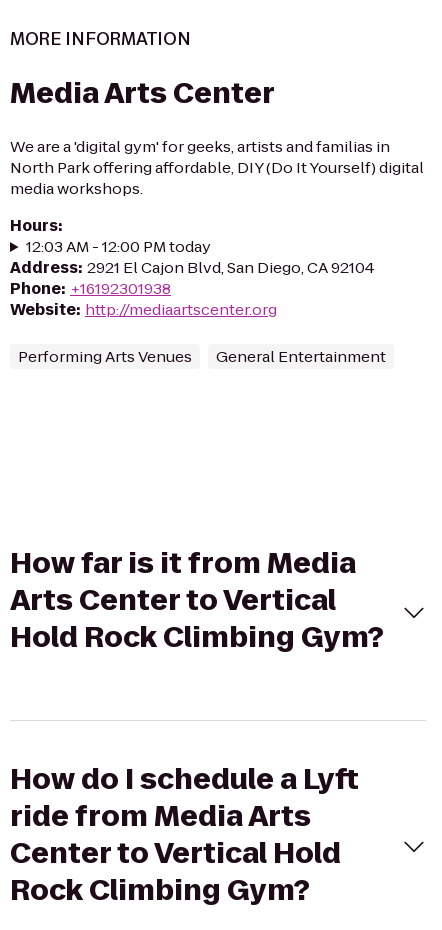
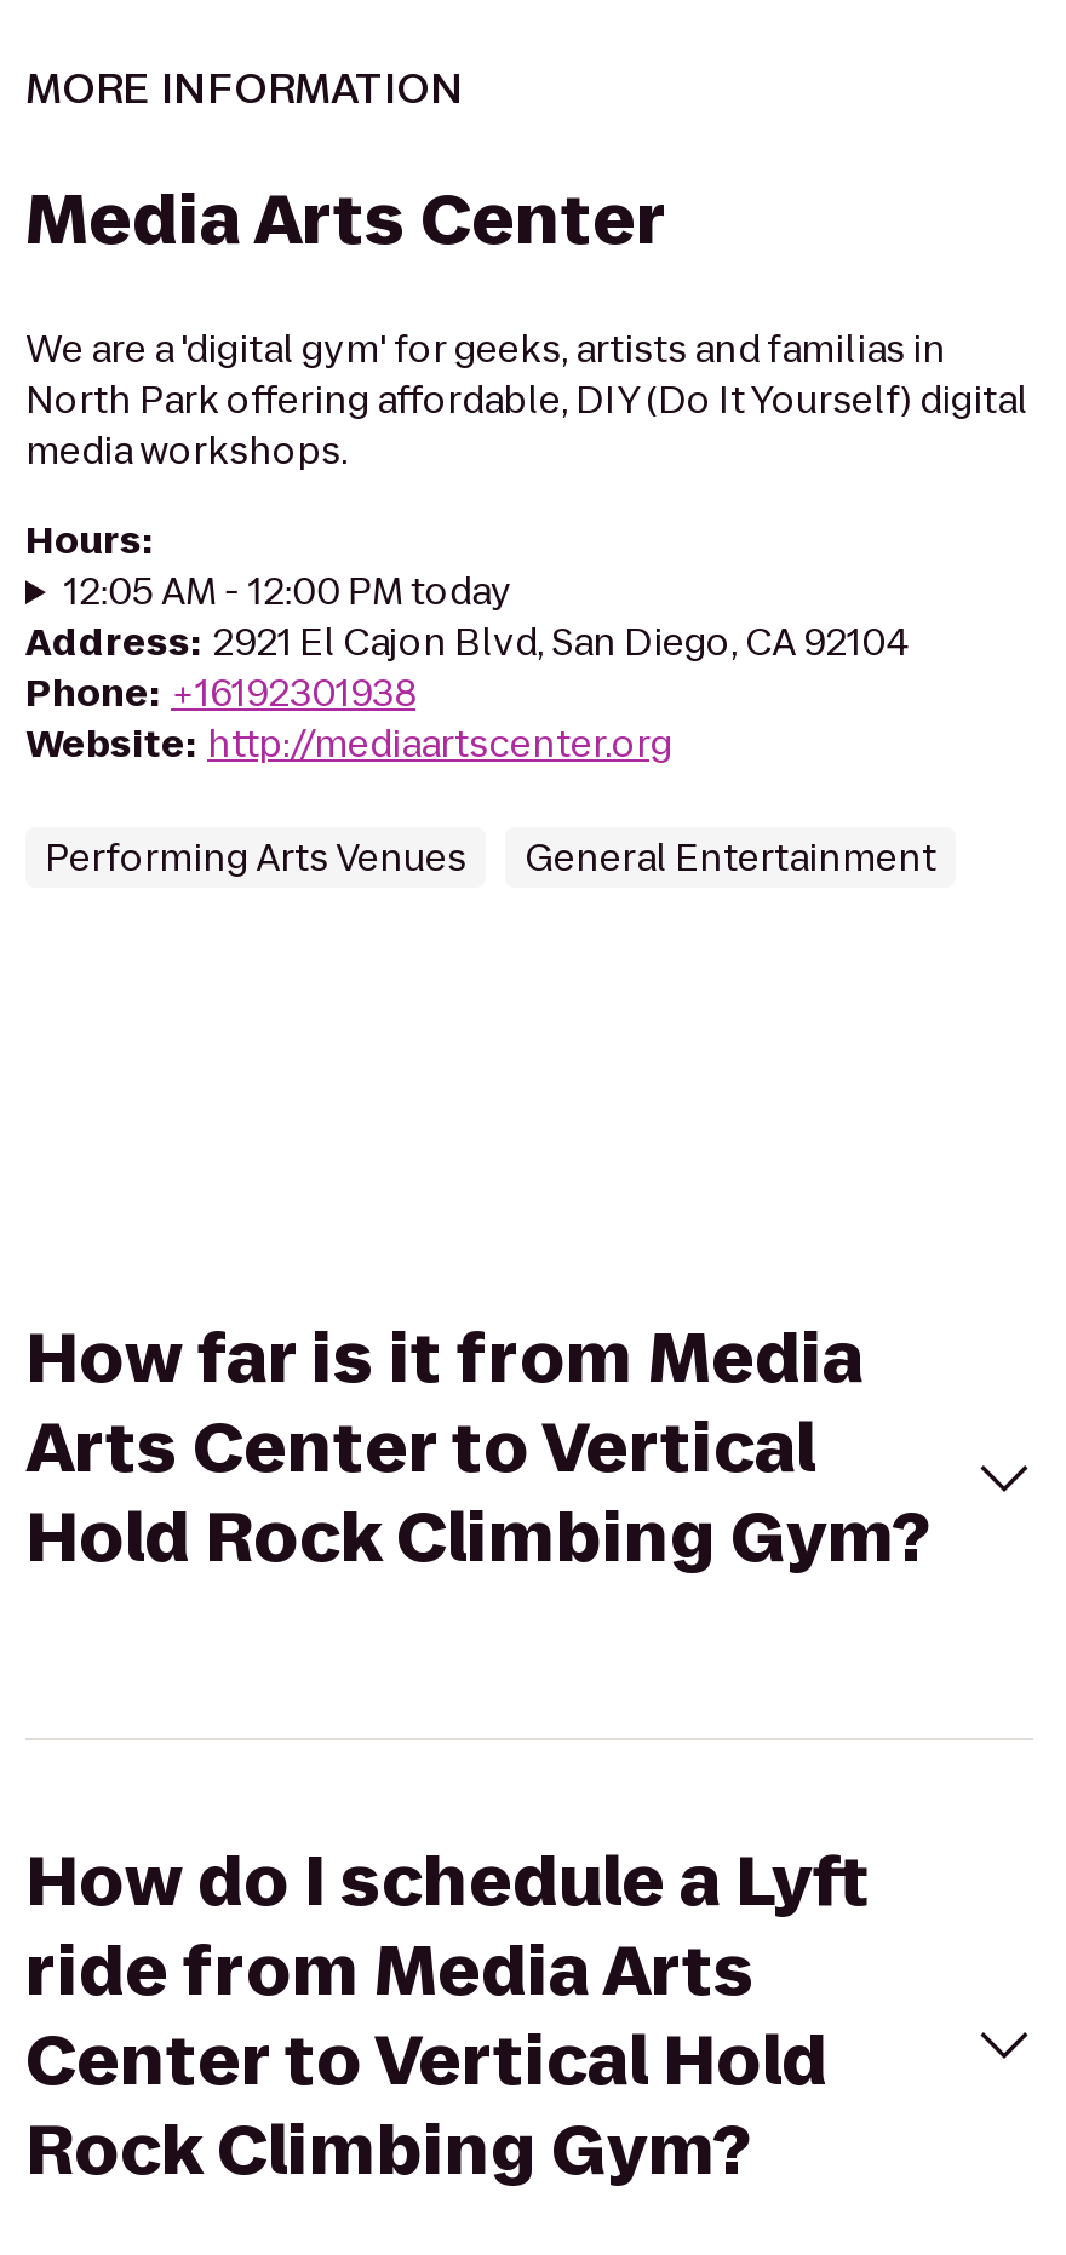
[26,236,211,257] 12:03 AM - 12:00 PM today -> [64,566,512,616] 12:05 AM - 12:00 PM today

